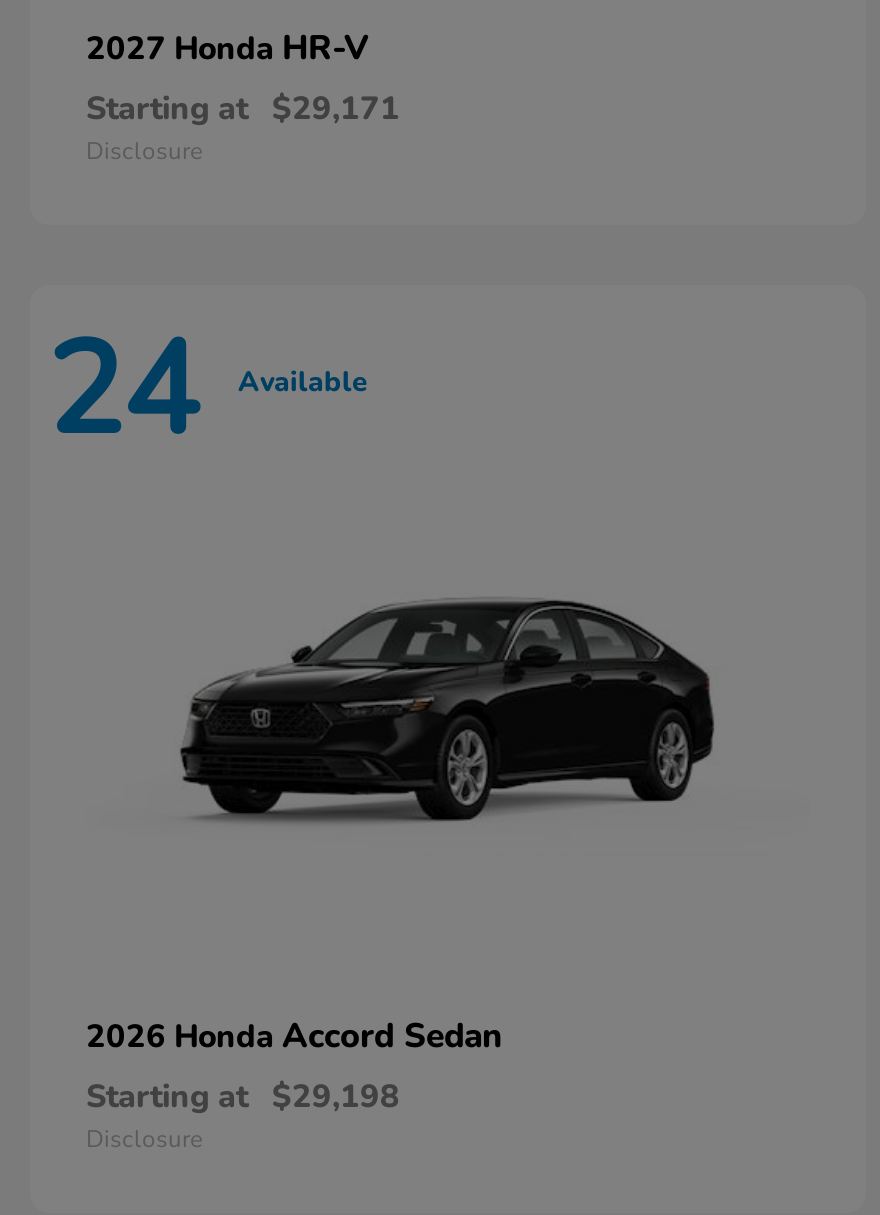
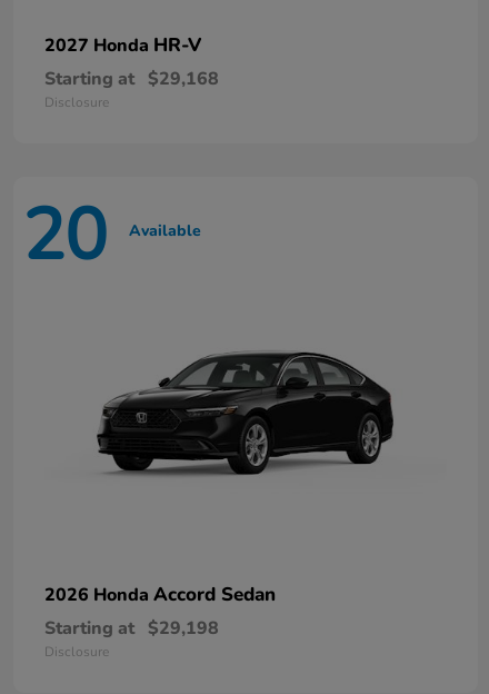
[86,87,400,131] Starting at $29,171 -> [44,67,219,91] Starting at $29,168
[46,302,368,478] 24 Available -> [22,186,201,284] 20 Available

